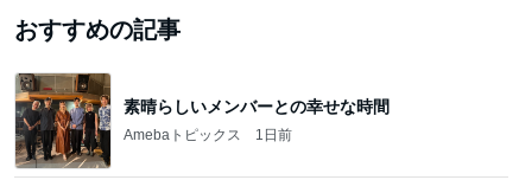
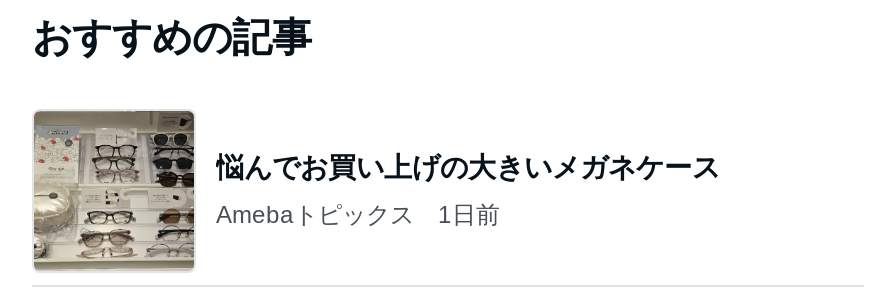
[14,75,390,166] [image] | 素晴らしいメンバーとの幸せな時間 -> [32,111,720,271] [image] | 悩んでお買い上げの大きいメガネケース

